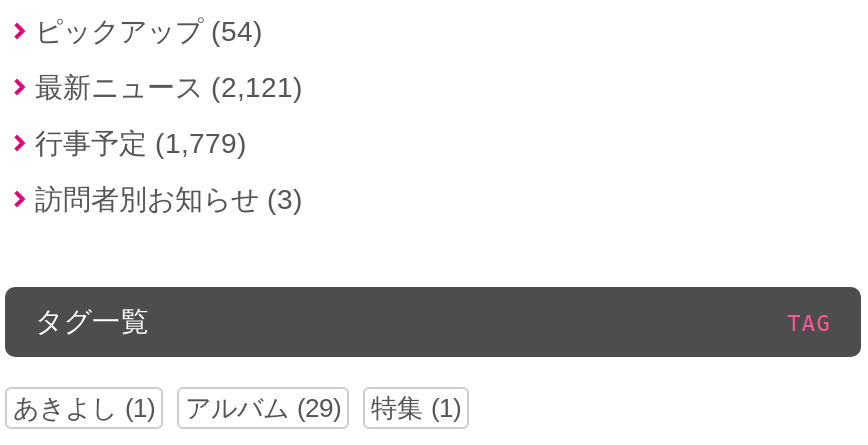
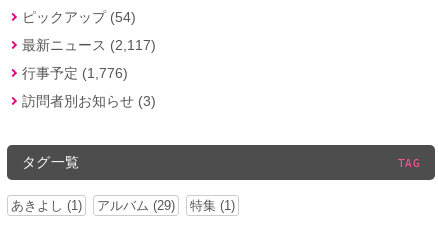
[35,71,303,103] 最新ニュース (2,121) -> [22,37,156,53] 最新ニュース (2,117)
[35,127,247,159] 行事予定 (1,779) -> [22,65,128,81] 行事予定 (1,776)

